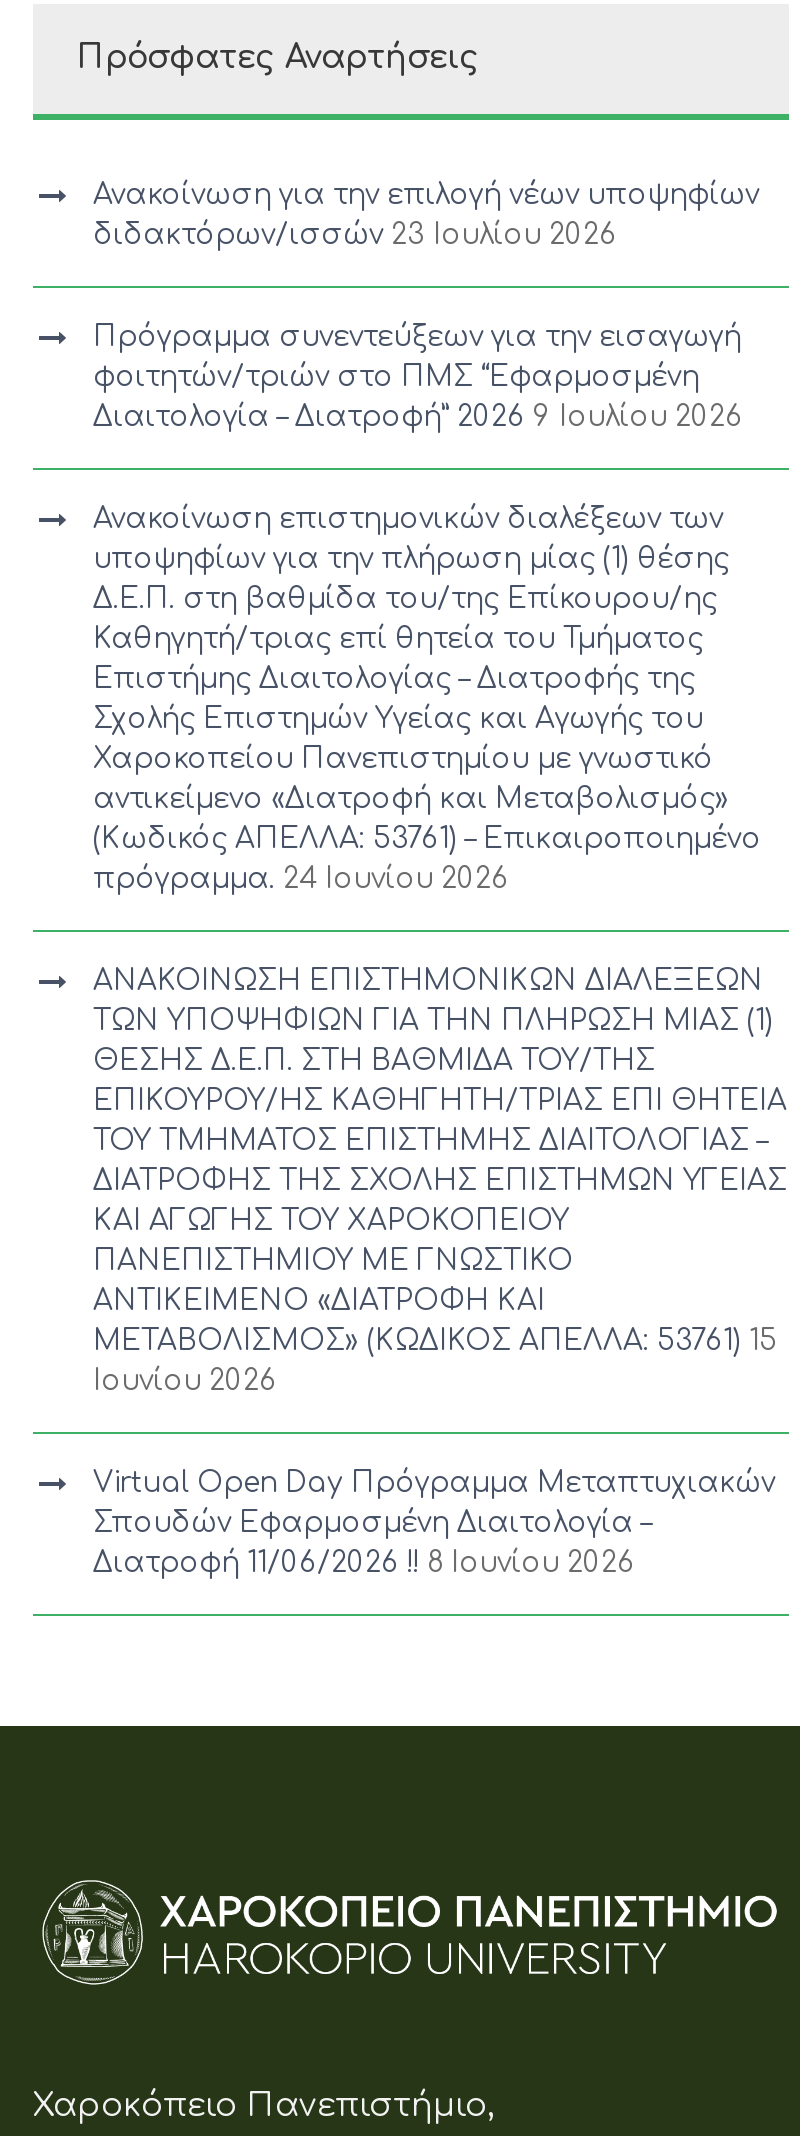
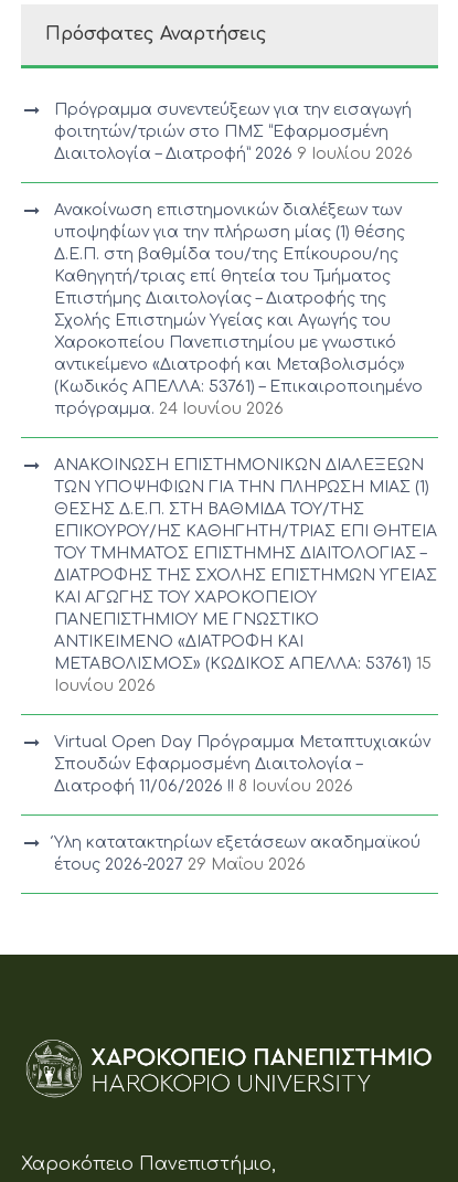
[93,179,759,249] Ανακοίνωση για την επιλογή νέων υποψηφίων | διδακτόρων/ισσών 23 Ιουλίου 2026 -> none
moved [93,321,787,1577] -> [54,101,437,794]: Πρόγραμμα συνεντεύξεων για την εισαγωγή | φοιτητών/τριών στο ΠΜΣ “Εφαρμοσμένη | Διαιτολογία – Διατροφή” 2026 9 Ιουλίου 2026 | ... | Σπουδών Εφαρμοσμένη Διαιτολογία – | Διατροφή 11/06/2026 !! 8 Ιουνίου 2026
none -> [54,834,420,872] Ύλη κατατακτηρίων εξετάσεων ακαδημαϊκού | έτους 2026-2027 29 Μαΐου 2026

